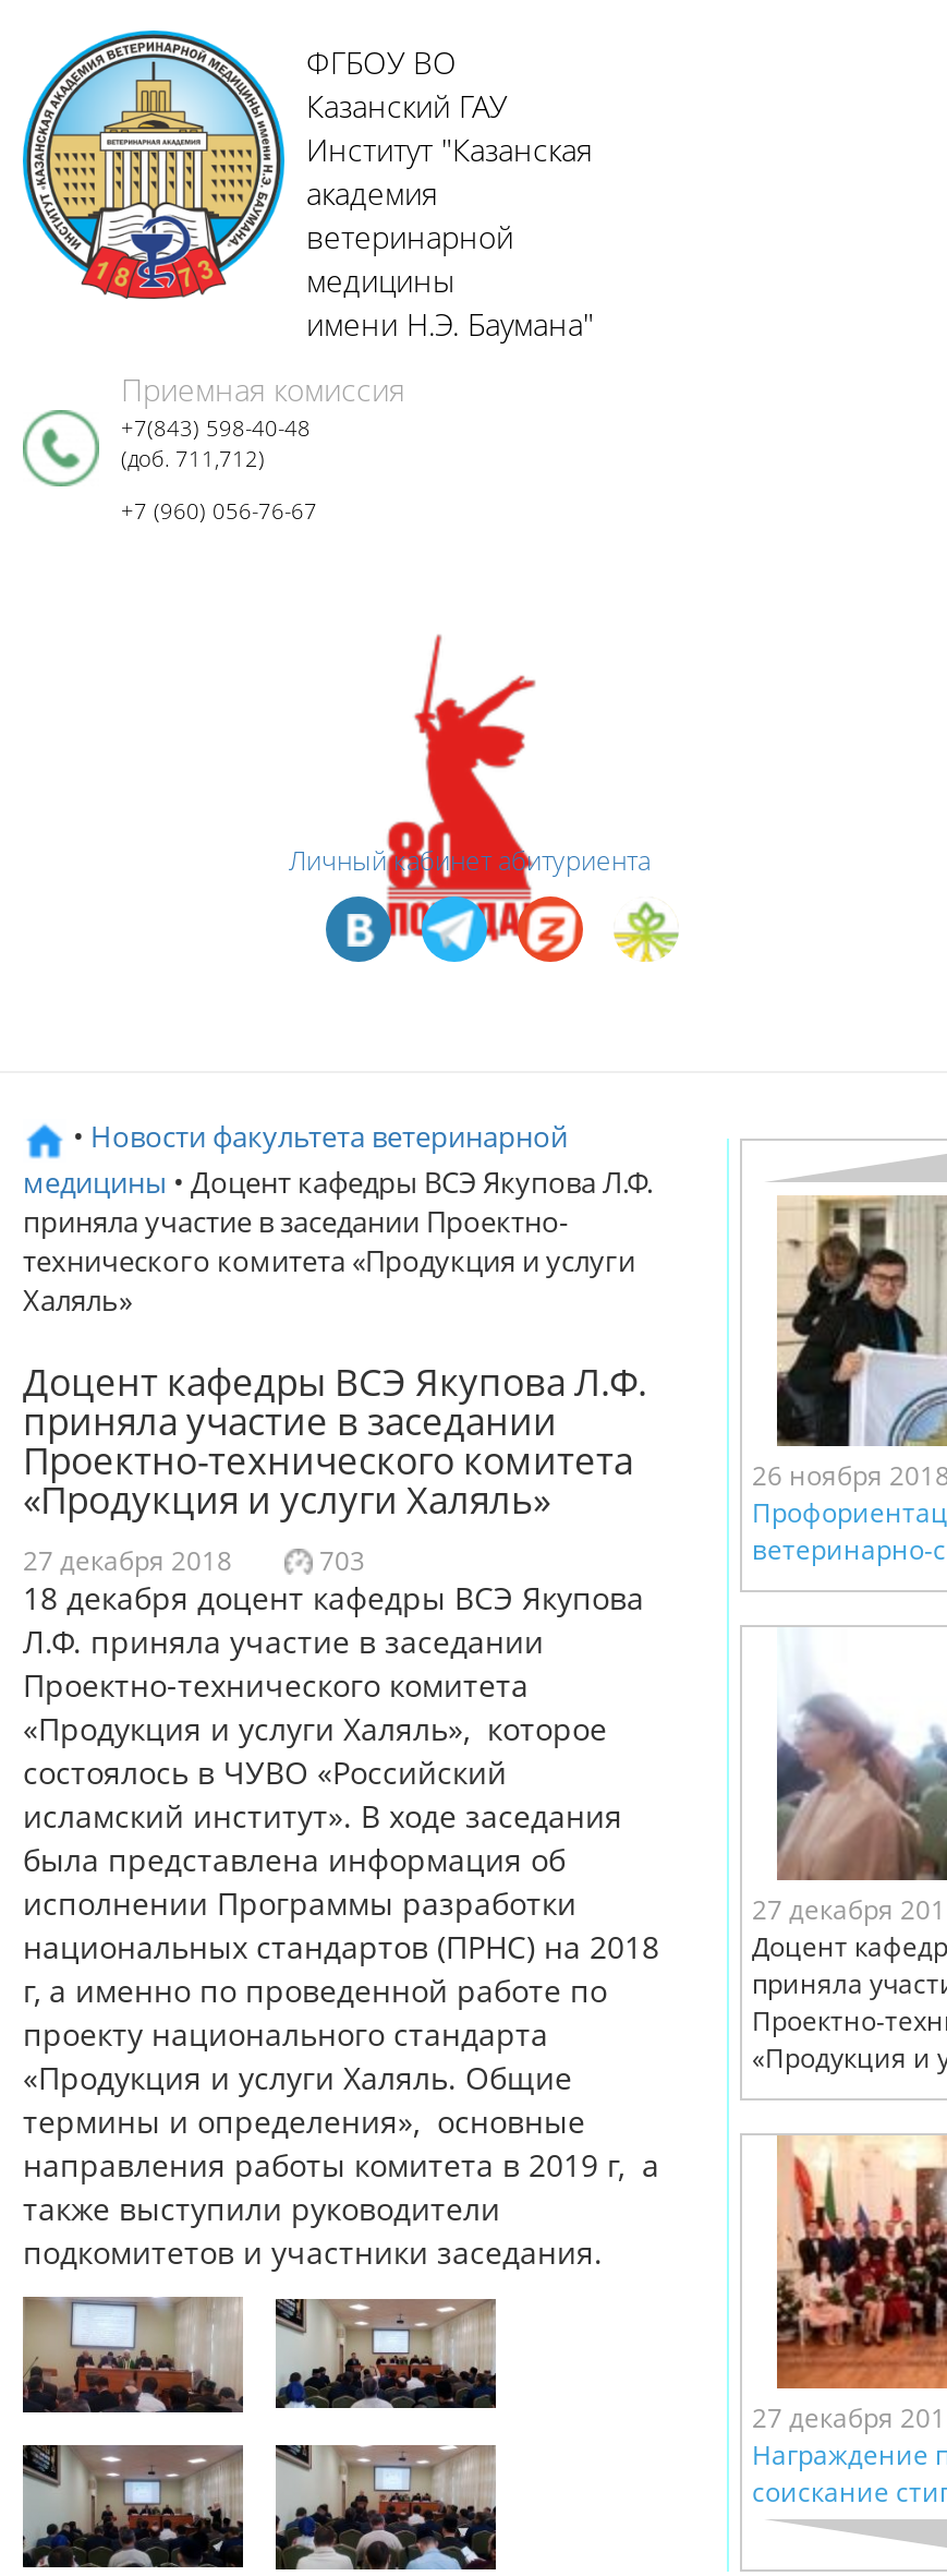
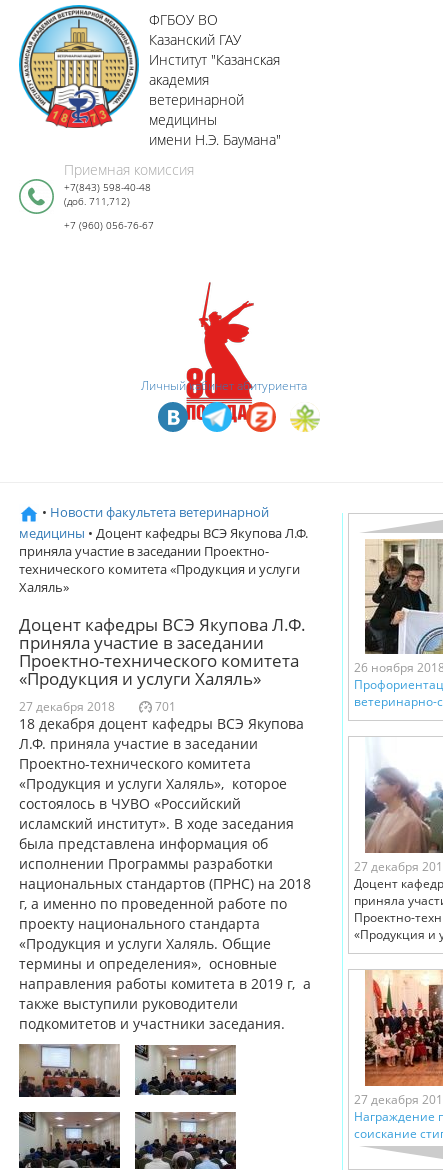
[319,1542,365,1579] 703 -> [155,698,176,715] 701

